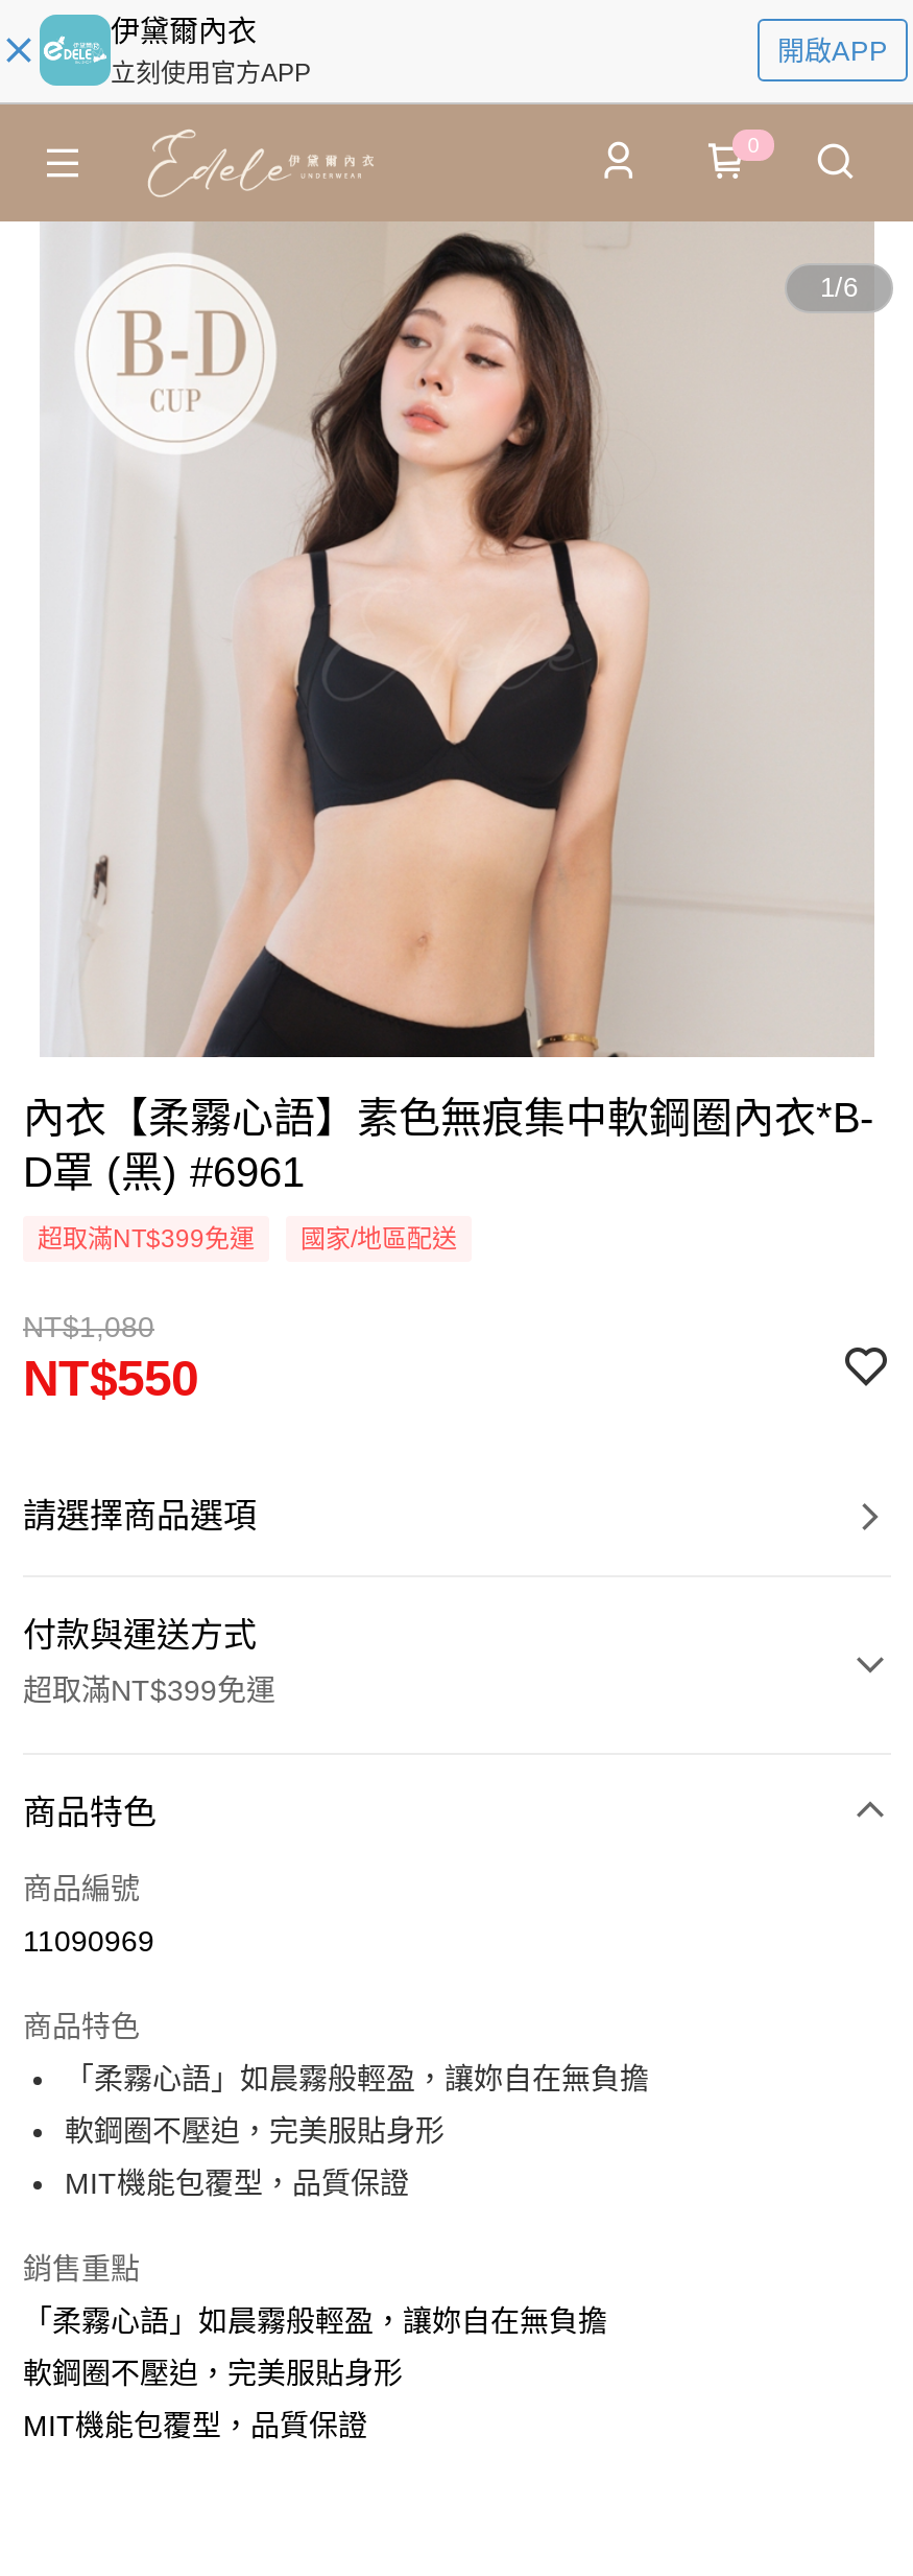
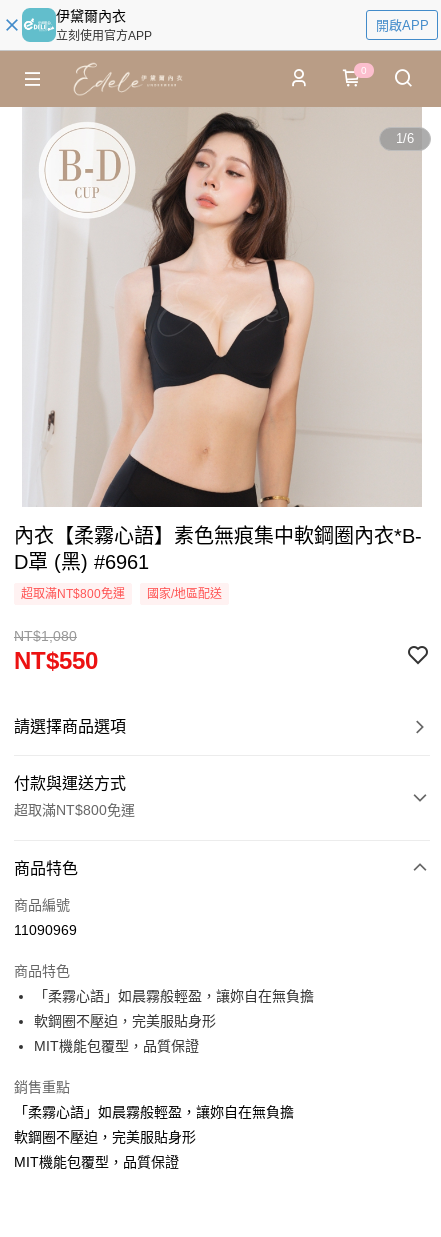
[38,1224,255,1254] 超取滿NT$399免運 -> [21,587,125,601] 超取滿NT$800免運
[23,1673,275,1707] 超取滿NT$399免運 -> [14,802,135,818] 超取滿NT$800免運

